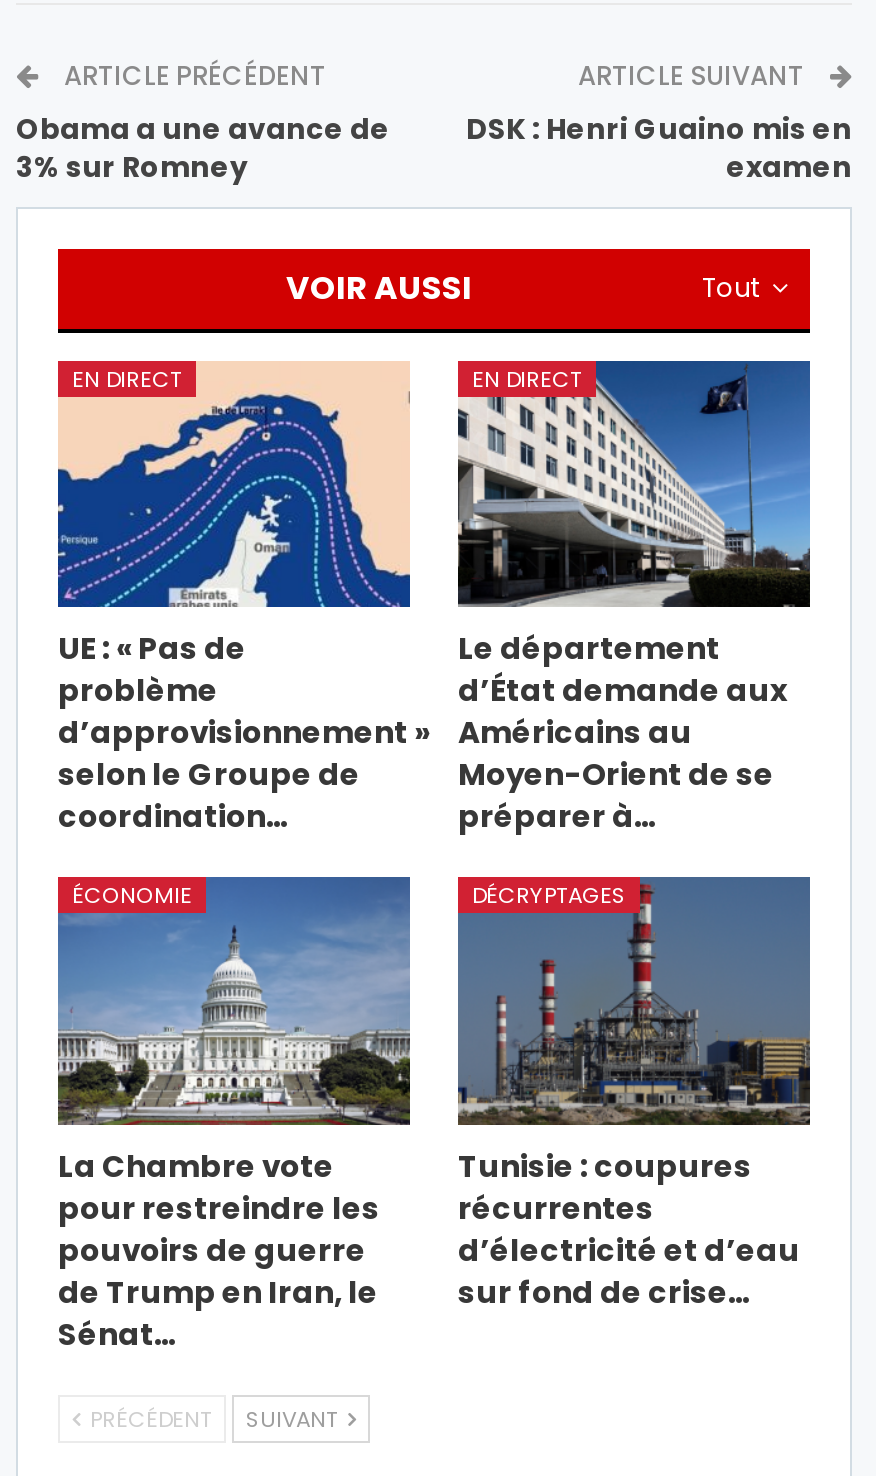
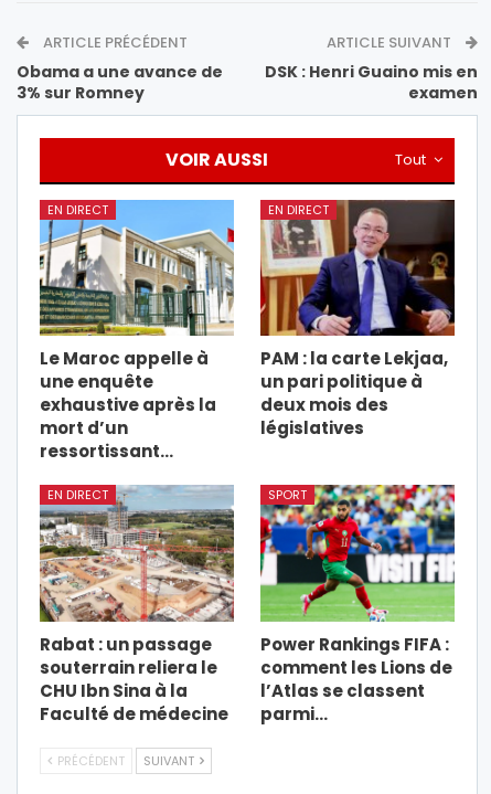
[56,361,430,838] [image] | UE : « Pas de | problème | d’approvisionnement » | selon le Groupe de | coordination… -> [39,199,235,463] [image] | Le Maroc appelle à | une enquête | exhaustive après la | mort d’un | ressortissant…
[456,359,812,838] [image] | Le département | d’État demande aux | Américains au | Moyen-Orient de se | préparer à… -> [259,199,456,440] [image] | PAM : la carte Lekjaa, | un pari politique à | deux mois des | législatives
[56,877,412,1125] [image] | ÉCONOMIE -> [39,486,235,622] [image] | EN DIRECT
[456,875,812,1127] [image] | DÉCRYPTAGES -> [259,484,456,622] [image] | SPORT
[58,1144,380,1354] La Chambre vote | pour restreindre les | pouvoirs de guerre | de Trump en Iran, le | Sénat… -> [40,632,228,725] Rabat : un passage | souterrain reliera le | CHU Ibn Sina à la | Faculté de médecine
[458,1144,800,1312] Tunisie : coupures | récurrentes | d’électricité et d’eau | sur fond de crise… -> [260,632,452,725] Power Rankings FIFA : | comment les Lions de | l’Atlas se classent | parmi…

